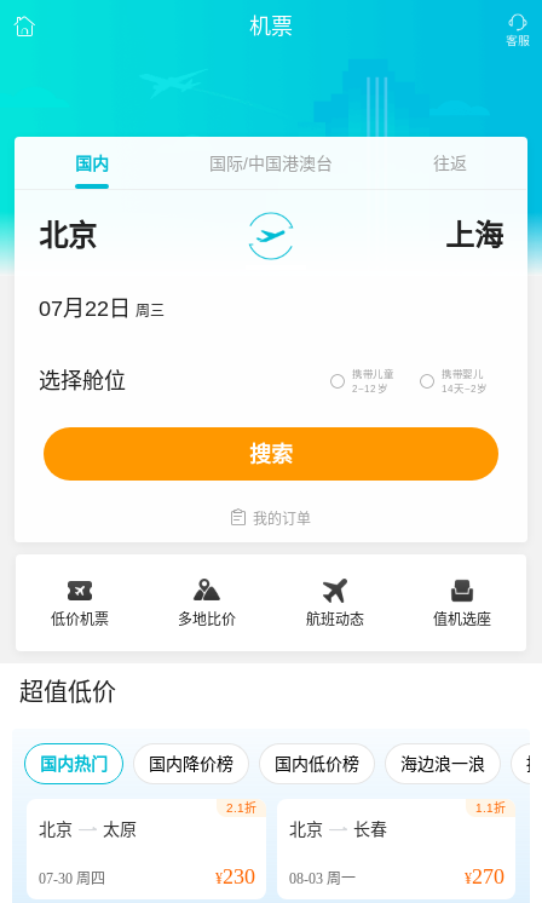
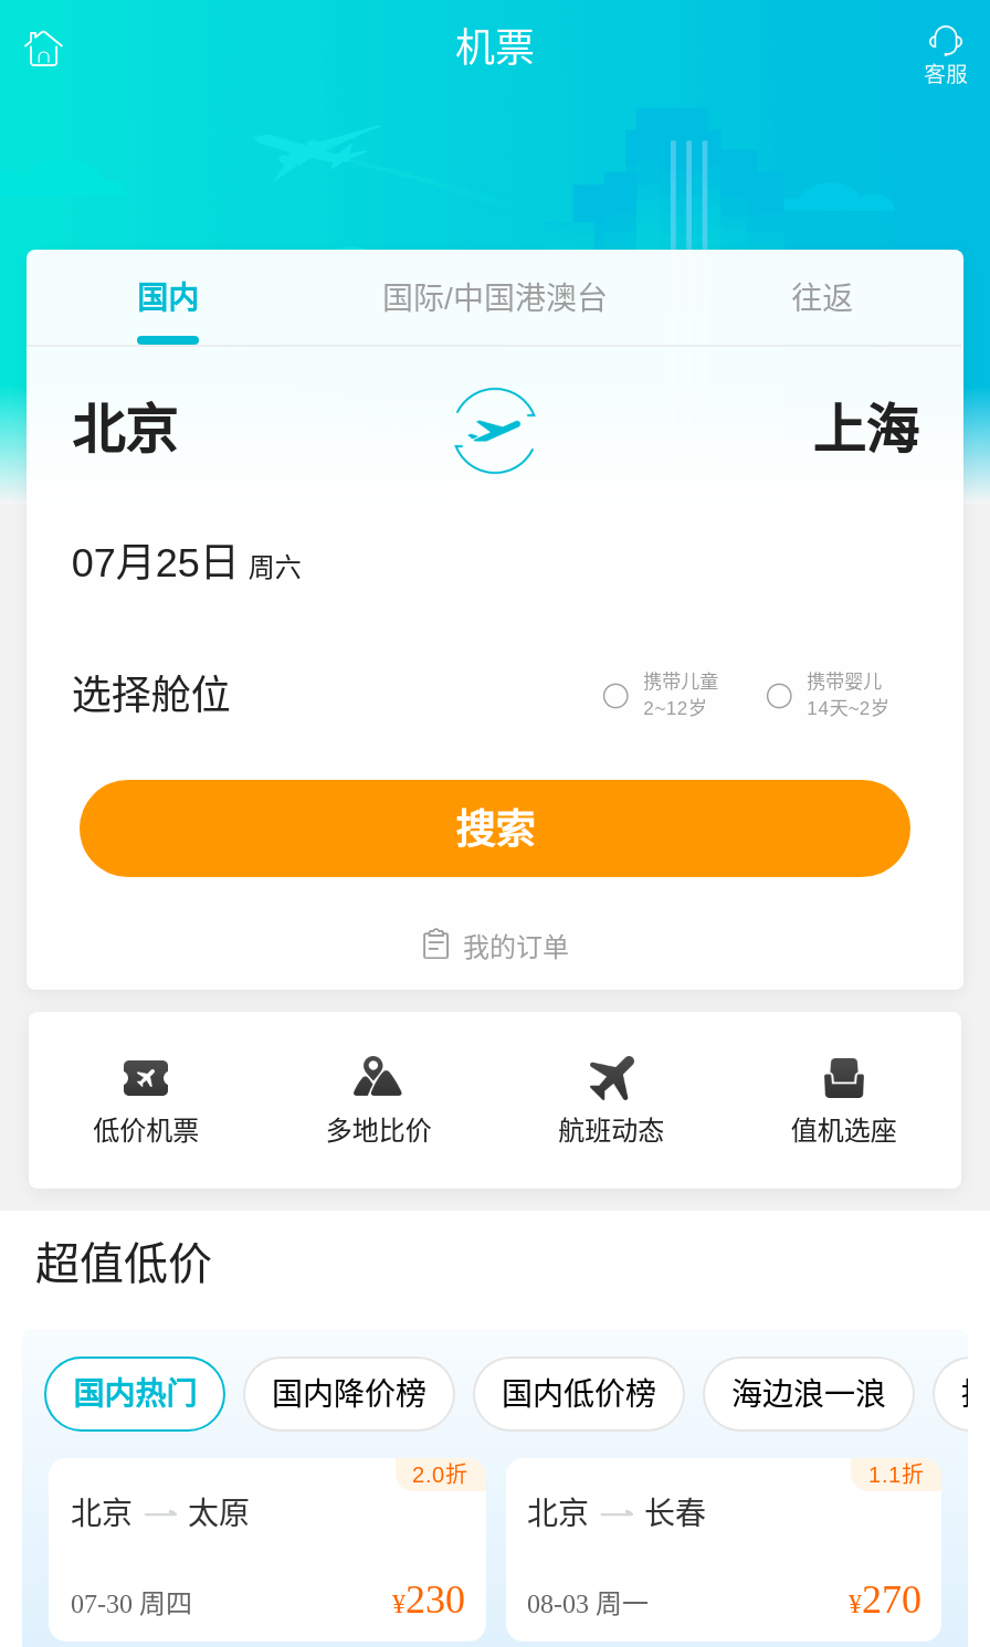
[39,297,165,321] 07月22日 周三 -> [71,541,301,585] 07月25日 周六
[226,801,256,815] 2.1折 -> [412,1463,467,1487] 2.0折

